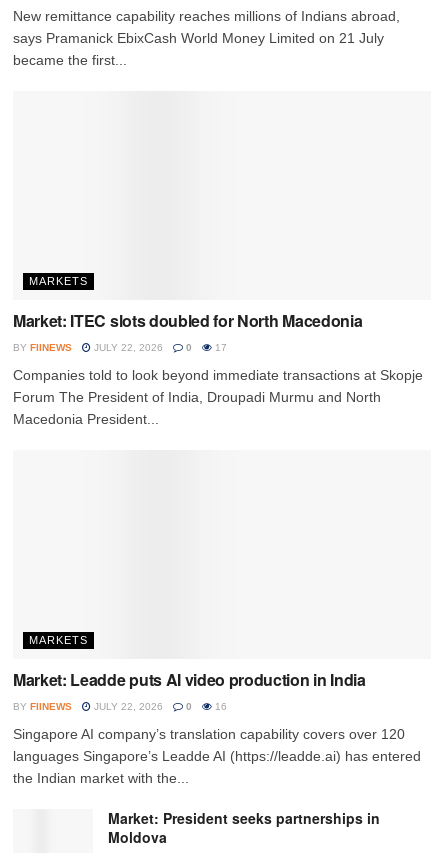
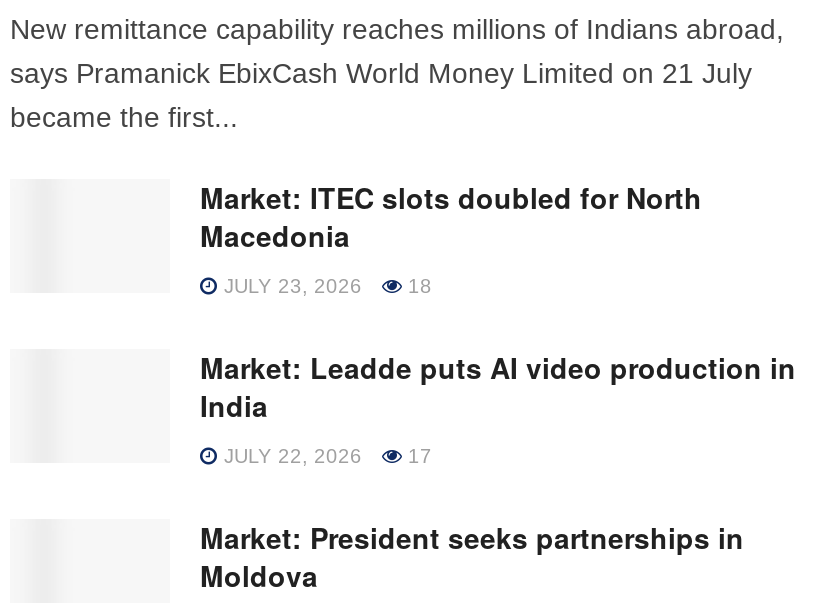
[13,275,362,353] MARKETS | Market: ITEC slots doubled for North Macedonia | BY FIINEWS -> [200,176,796,424] Market: ITEC slots doubled for North | Macedonia | JULY 23, 2026 | 18 | Market: Leadde puts AI video production in | India
[183,342,192,353] 0 -> none
[13,367,423,427] Companies told to look beyond immediate transactions at Skopje | Forum The President of India, Droupadi Murmu and North | Macedonia President... -> none
[13,634,421,786] MARKETS | Market: Leadde puts AI video production in India | BY FIINEWS | JULY 22, 2026 | 0 | 16 | Singapore AI company’s translation capability covers over 120 | languages Singapore’s Leadde AI (https://leadde.ai) has entered | the Indian market with the... -> none

